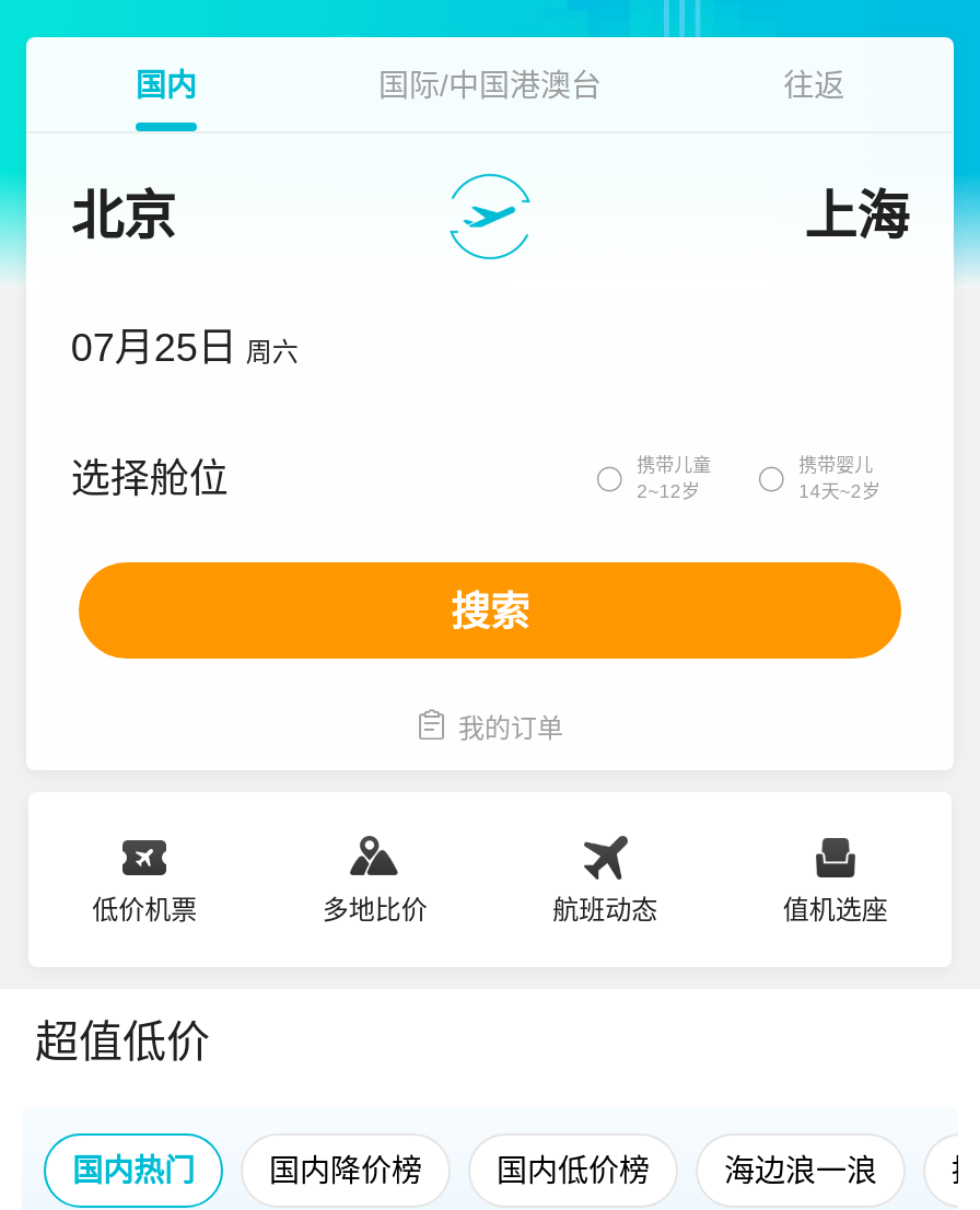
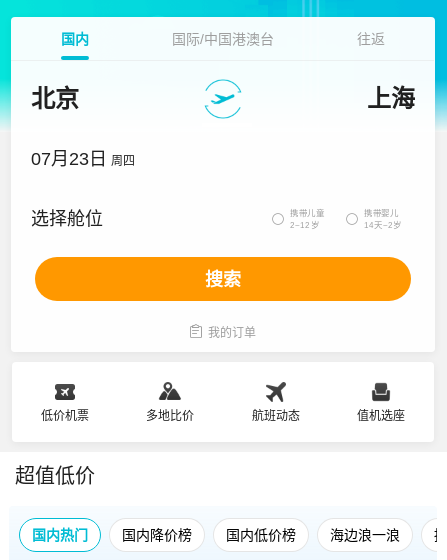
[71,326,298,370] 07月25日 周六 -> [31,149,135,169] 07月23日 周四

